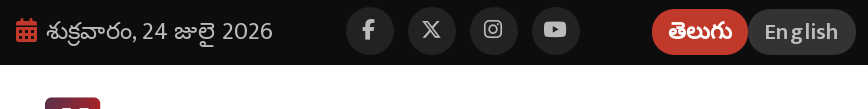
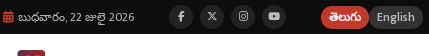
[46,11,272,51] శుక్రవారం, 24 జులై 2026 -> [18,7,134,27] బుధవారం, 22 జులై 2026

